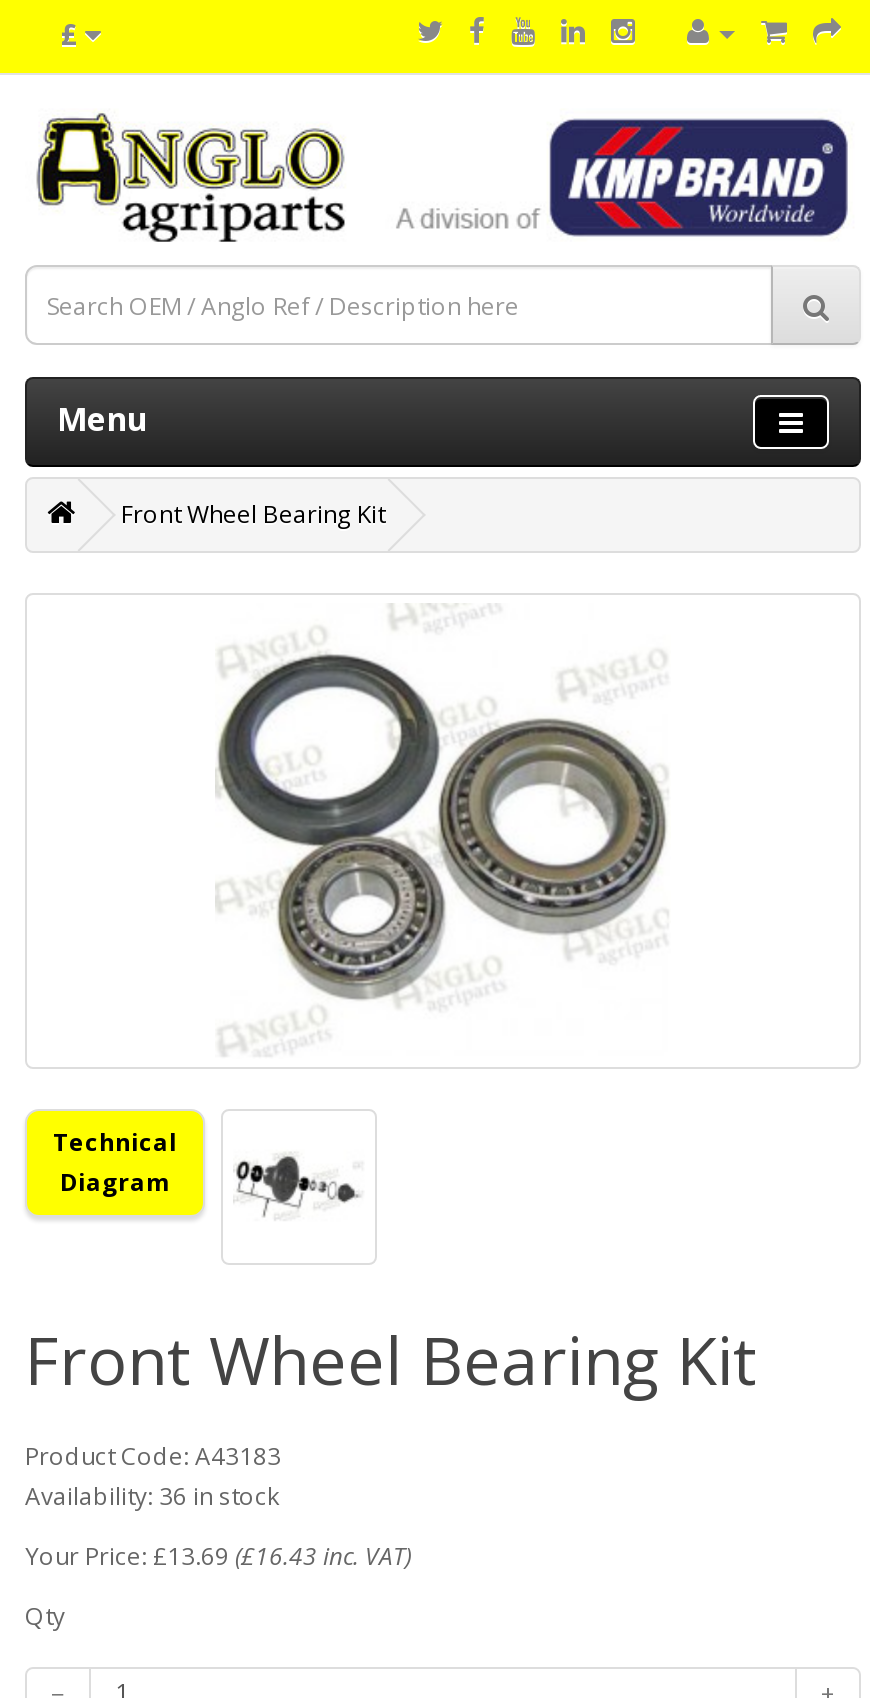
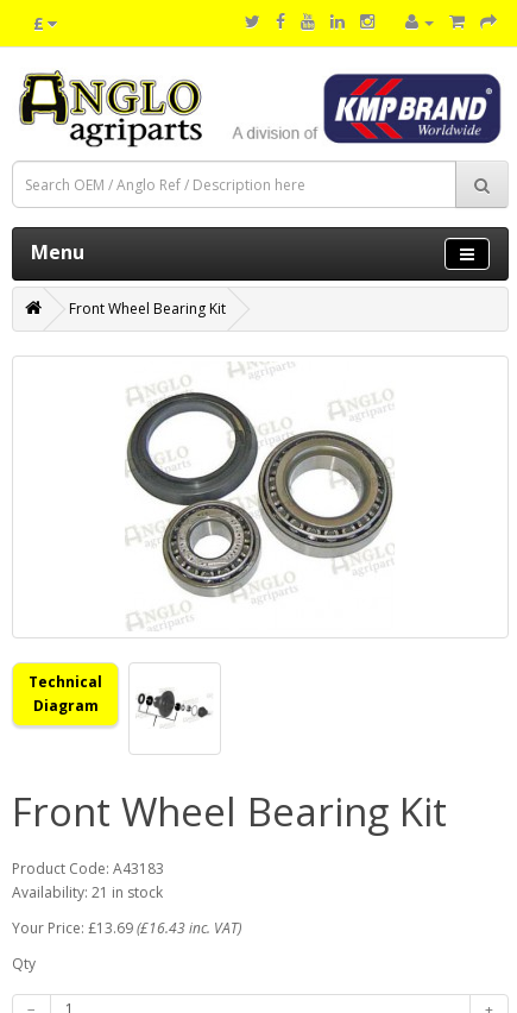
[25,1479,279,1513] Availability: 36 in stock -> [12,882,163,903] Availability: 21 in stock

